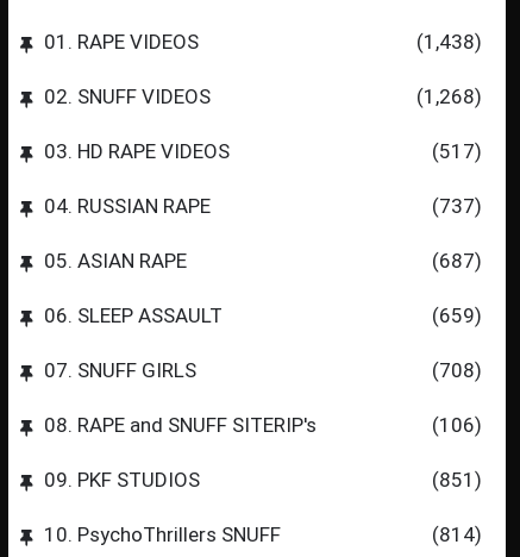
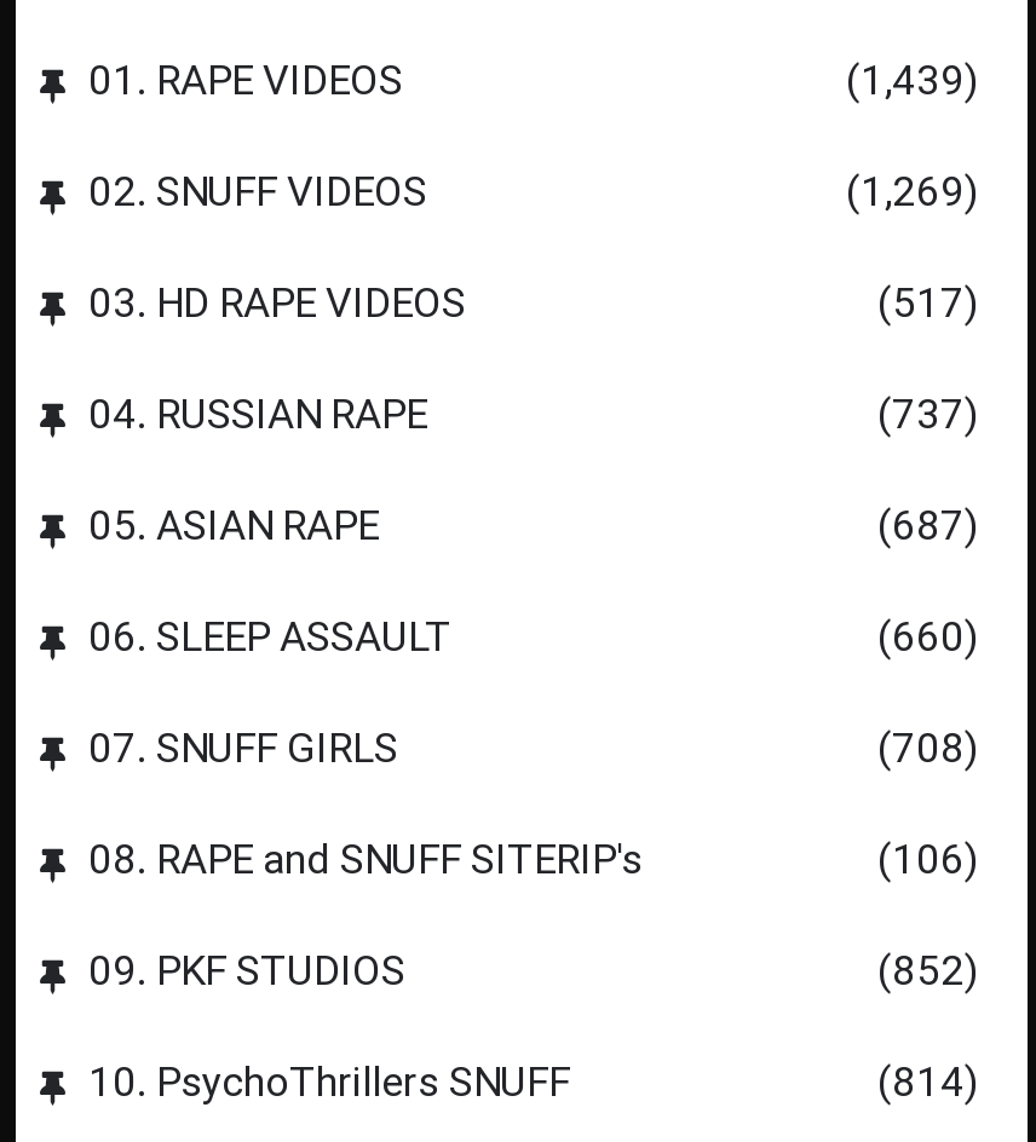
[416,29,482,53] (1,438) -> [846,55,979,103] (1,439)
[416,84,482,108] (1,268) -> [846,166,979,215] (1,269)
[432,303,482,327] (659) -> [877,611,979,660] (660)
[432,467,482,491] (851) -> [877,945,979,994] (852)

